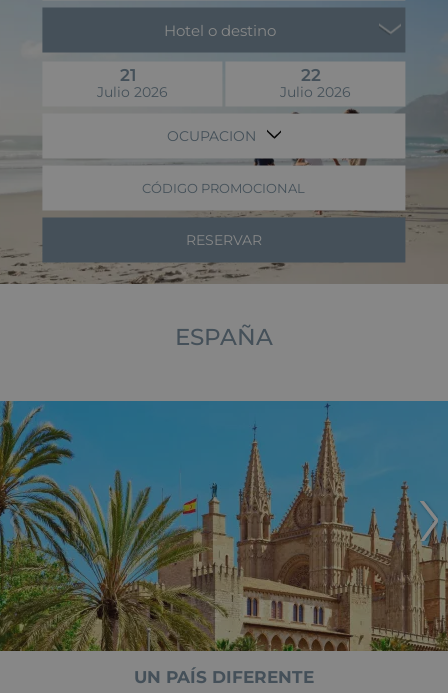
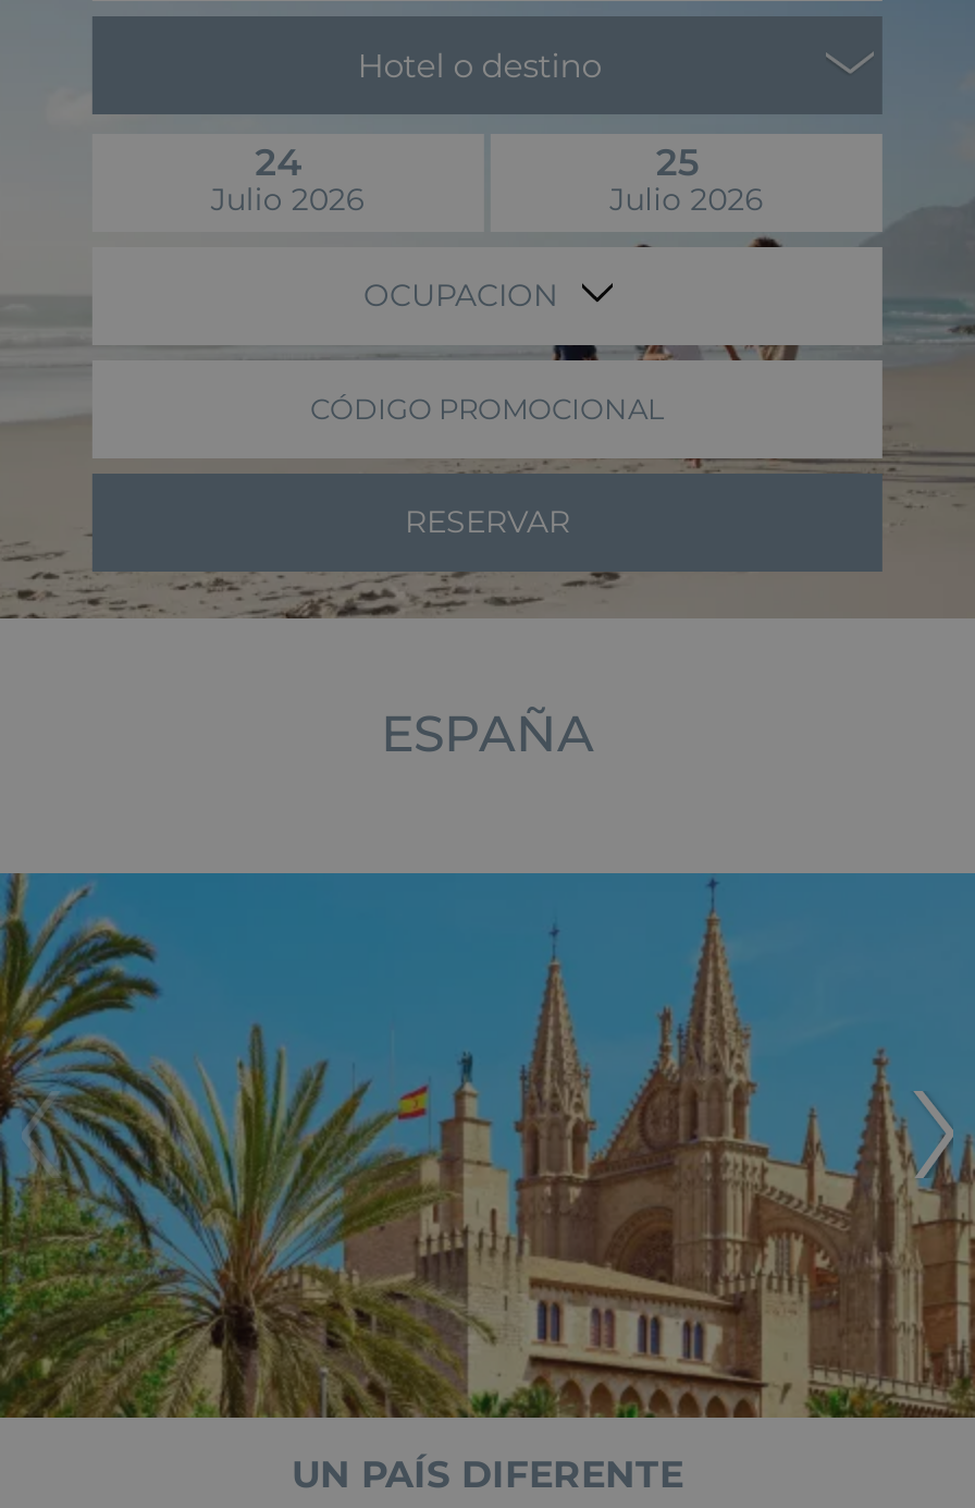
[120,64,136,84] 21 -> [255,140,303,184] 24
[301,64,321,84] 22 -> [656,140,699,184] 25

